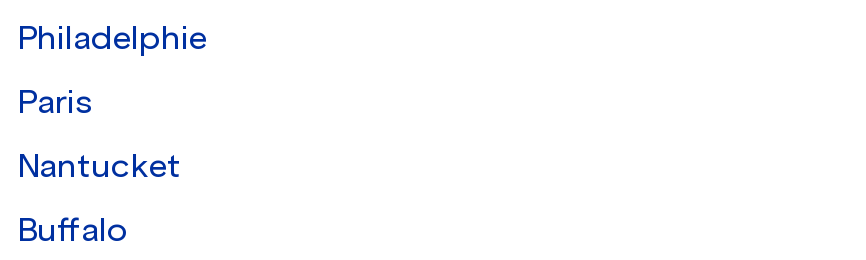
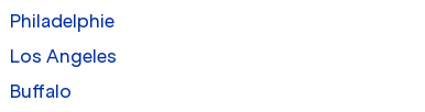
[17,81,181,185] Paris | Nantucket -> [10,45,117,67] Los Angeles

